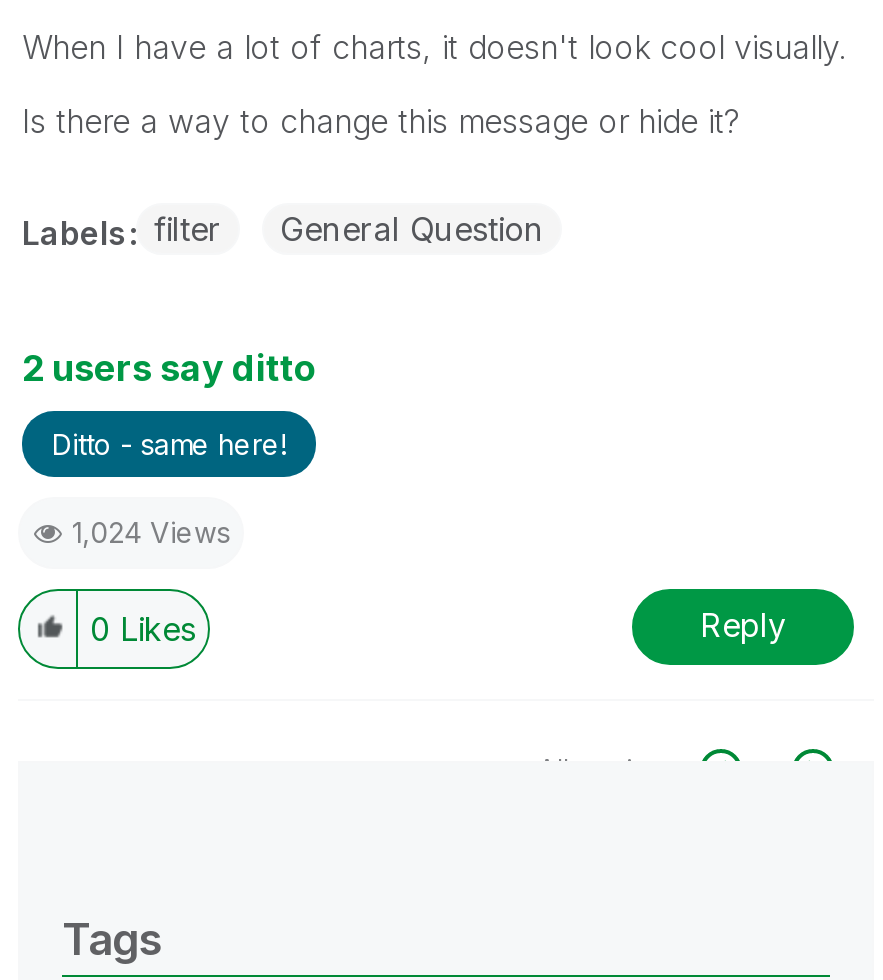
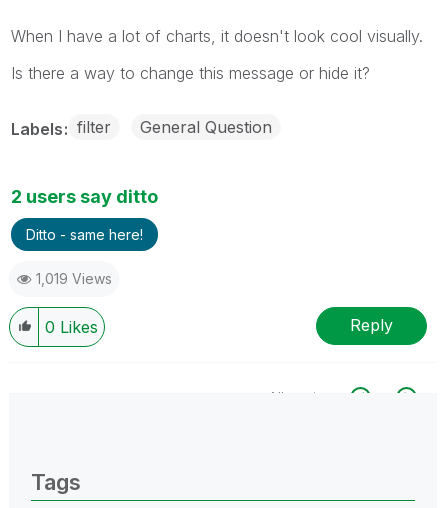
[72,515,230,549] 1,024 Views -> [36,270,112,287] 1,019 Views

